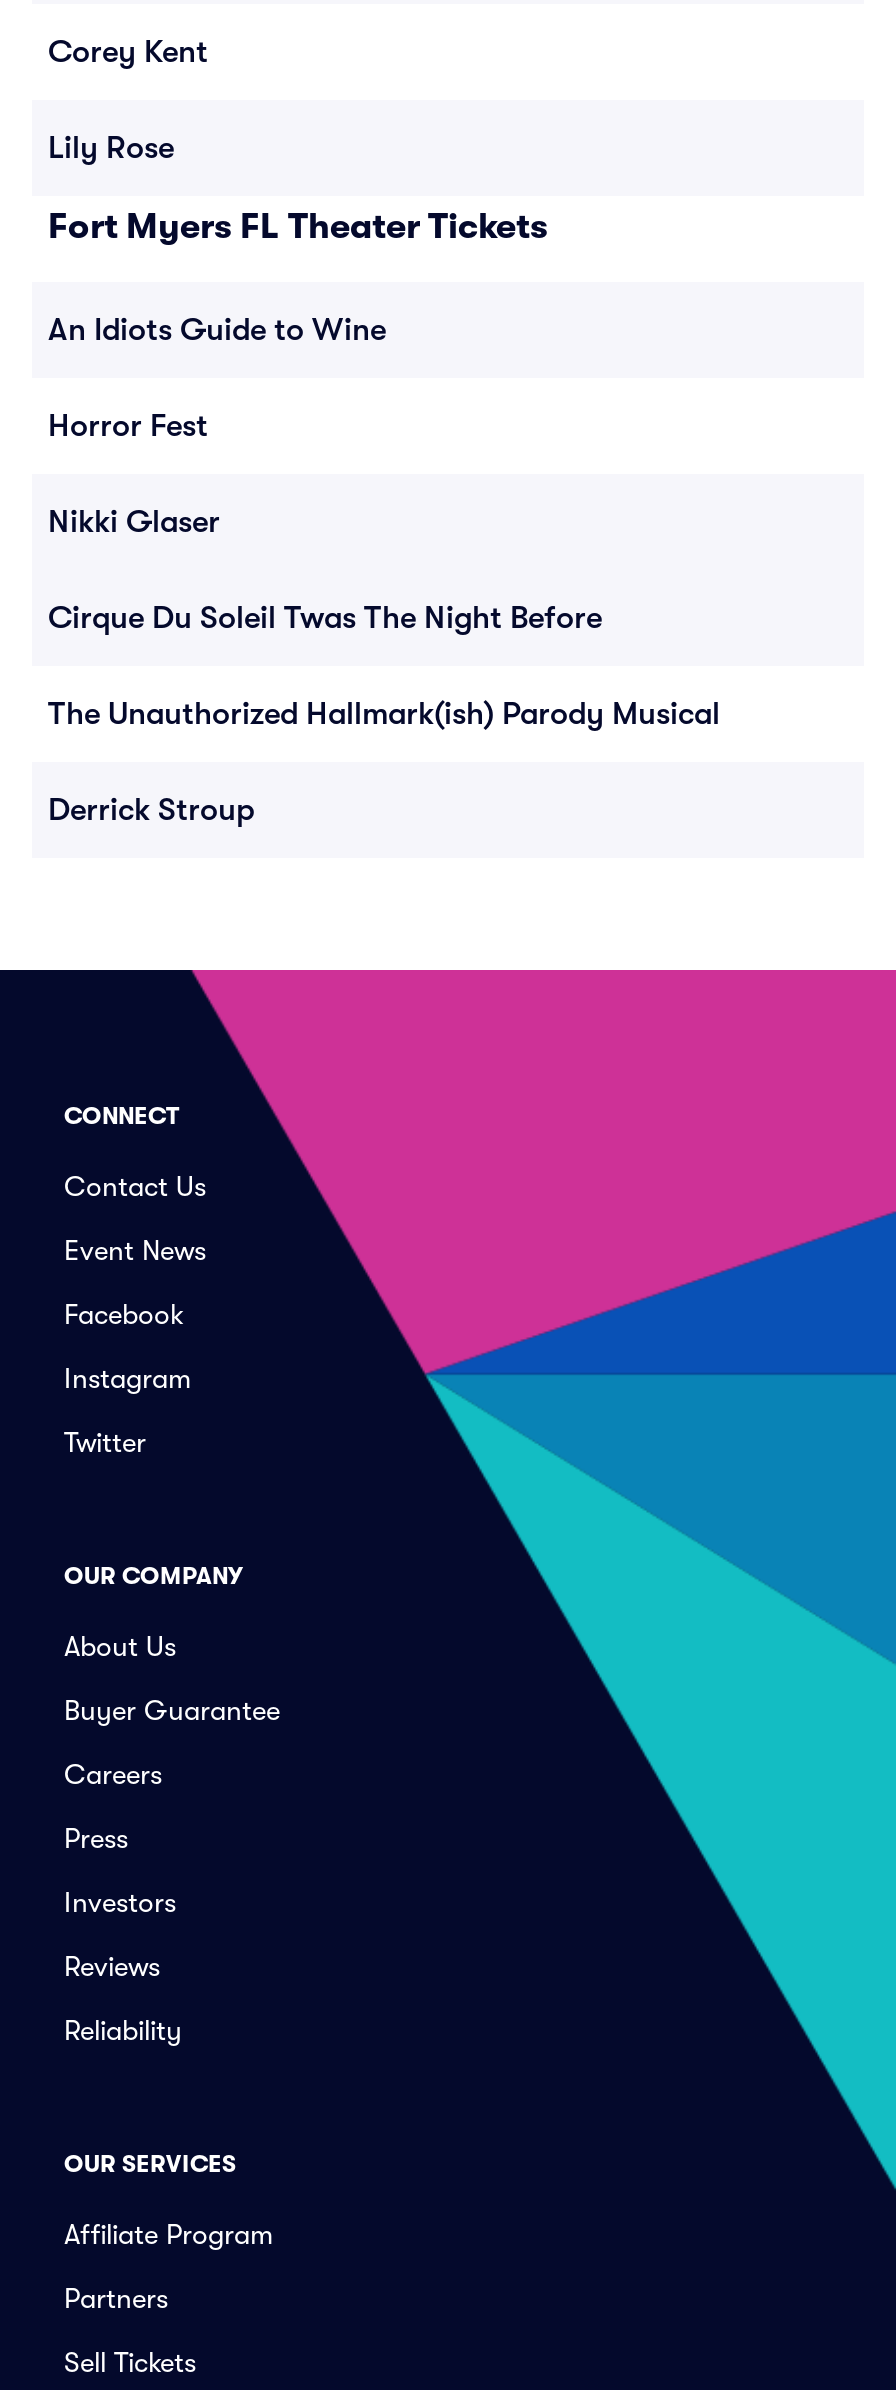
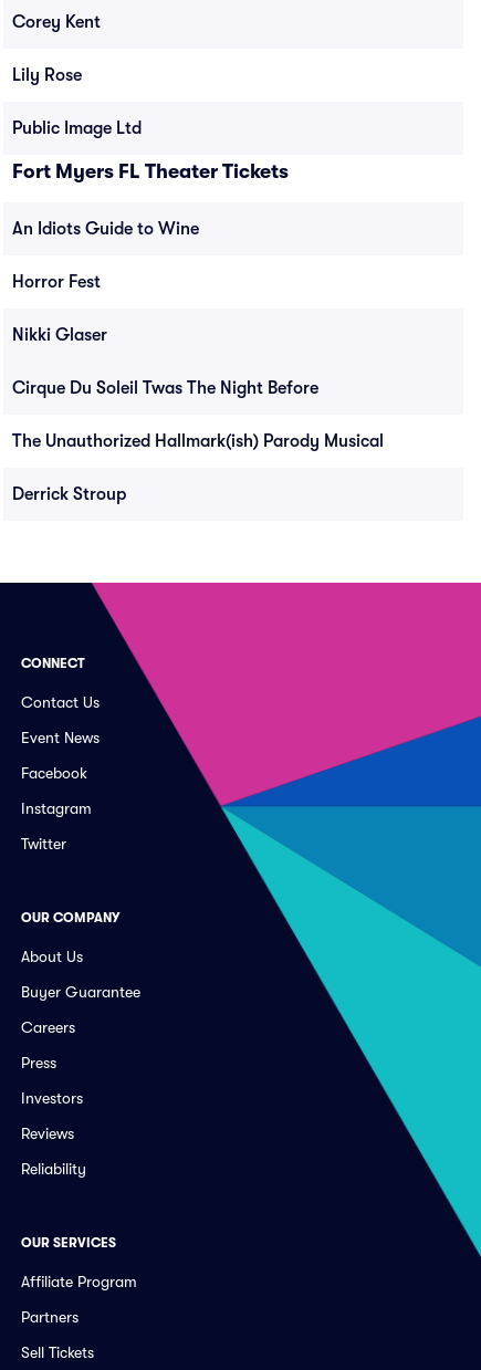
none -> [12,118,142,138] Public Image Ltd

